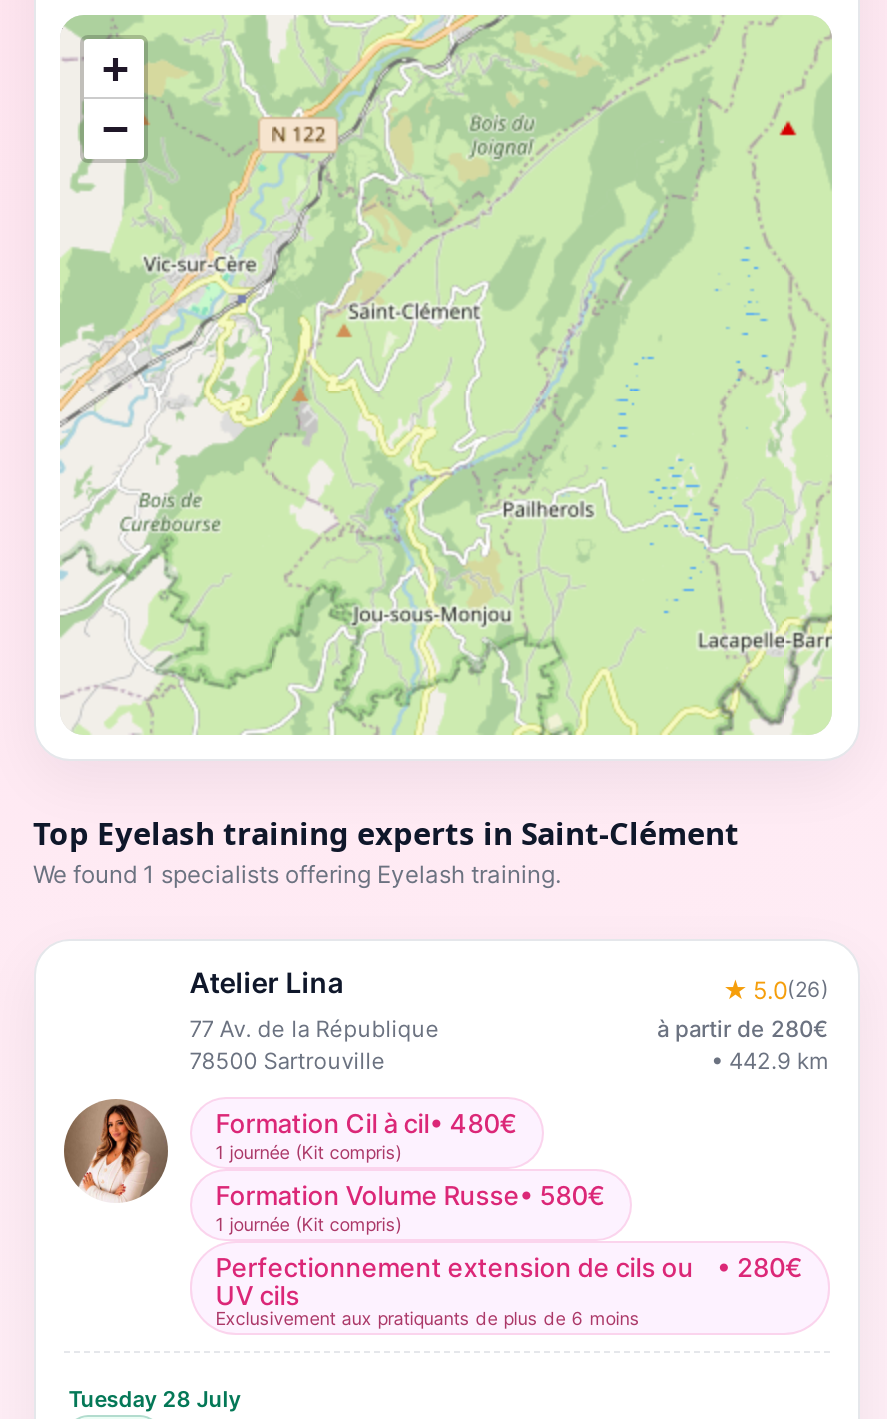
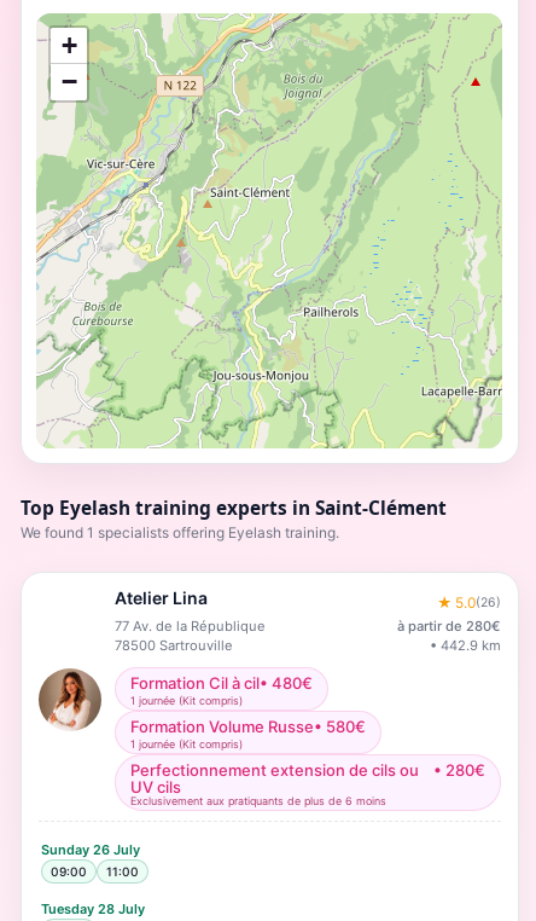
none -> [41,841,140,878] Sunday 26 July | 09:00 | 11:00

